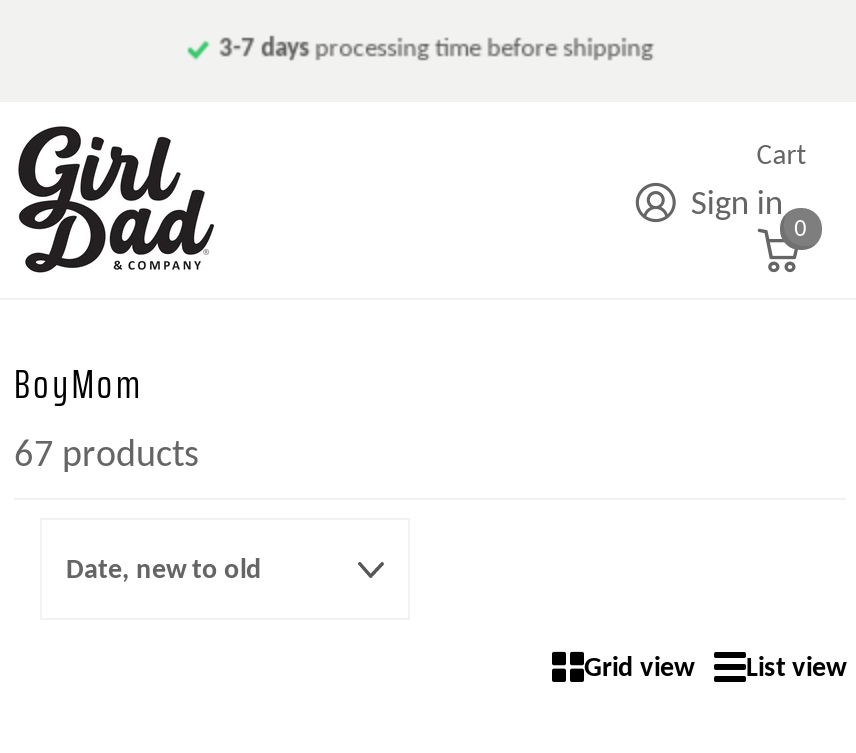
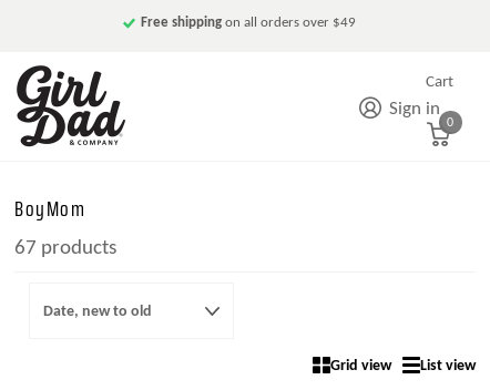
[219,31,653,61] 3-7 days processing time before shipping -> [141,13,356,29] Free shipping on all orders over $49

